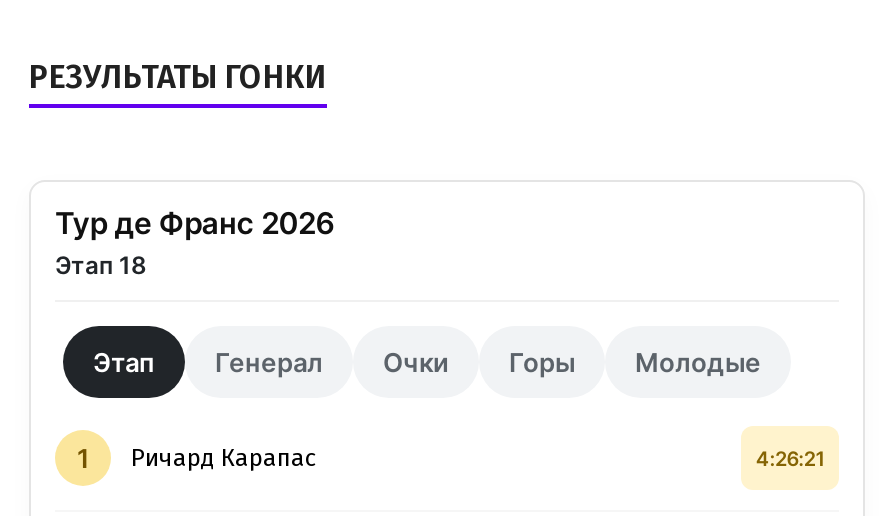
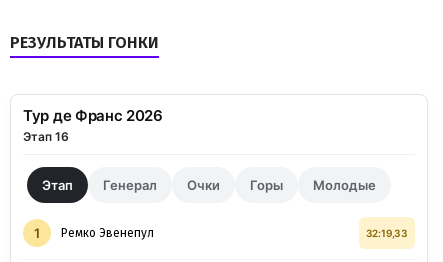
[55,250,147,280] Этап 18 -> [23,129,69,144] Этап 16
[131,444,825,472] Ричард Карапас | 4:26:21 -> [61,226,408,240] Ремко Эвенепул | 32:19,33

